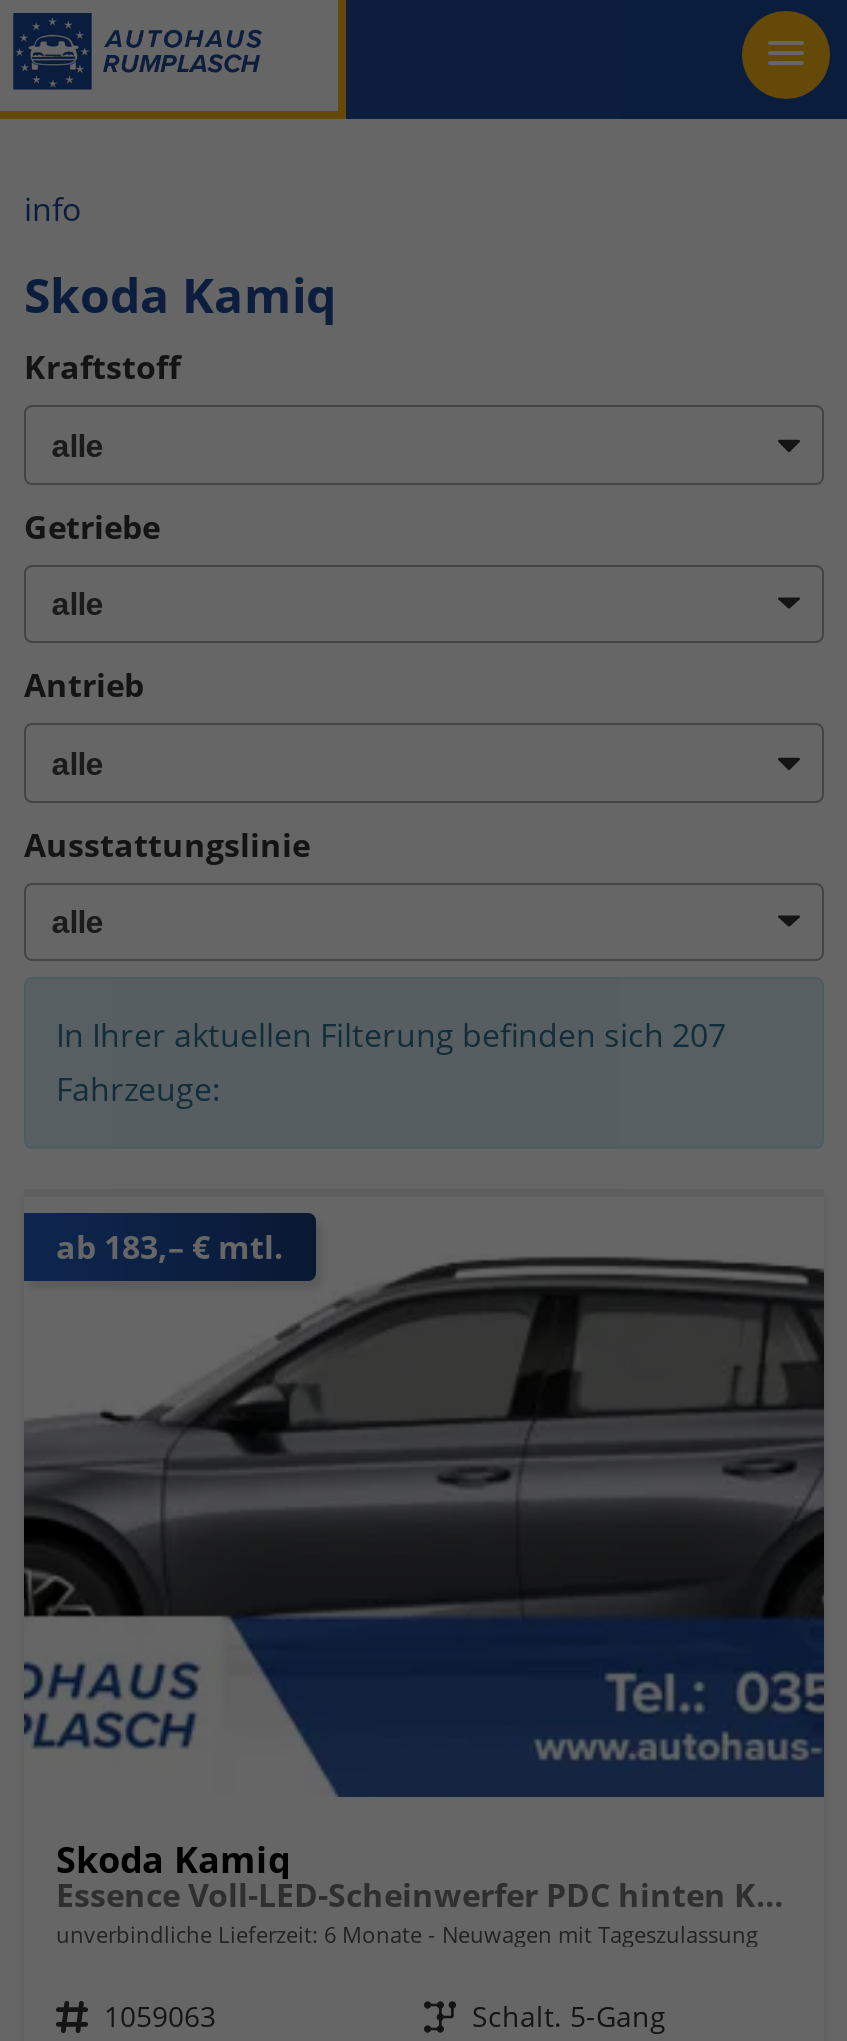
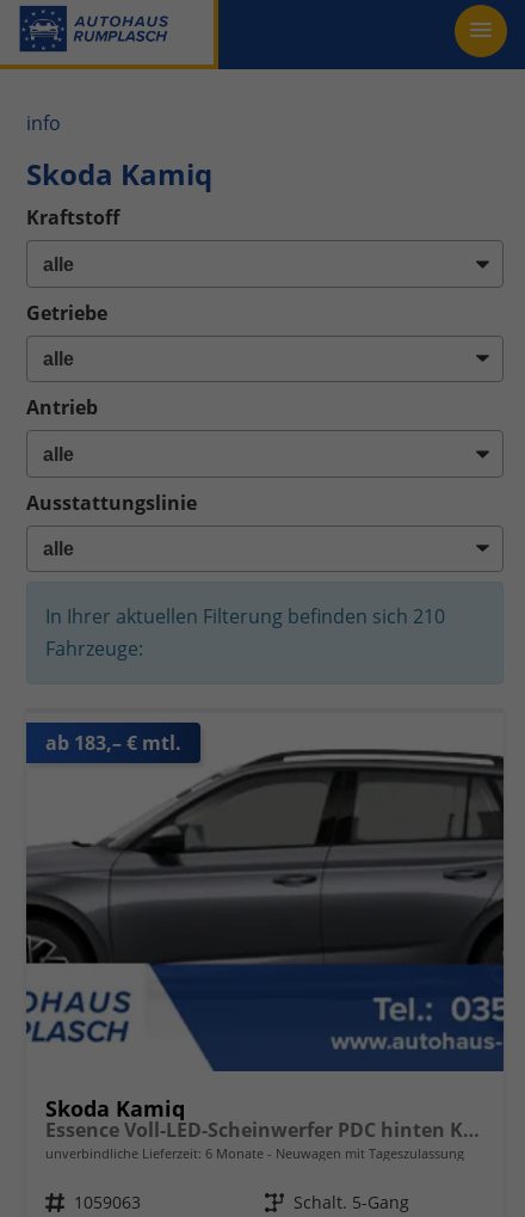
[56,1014,726,1058] In Ihrer aktuellen Filterung befinden sich 207 -> [45,604,445,630] In Ihrer aktuellen Filterung befinden sich 210

